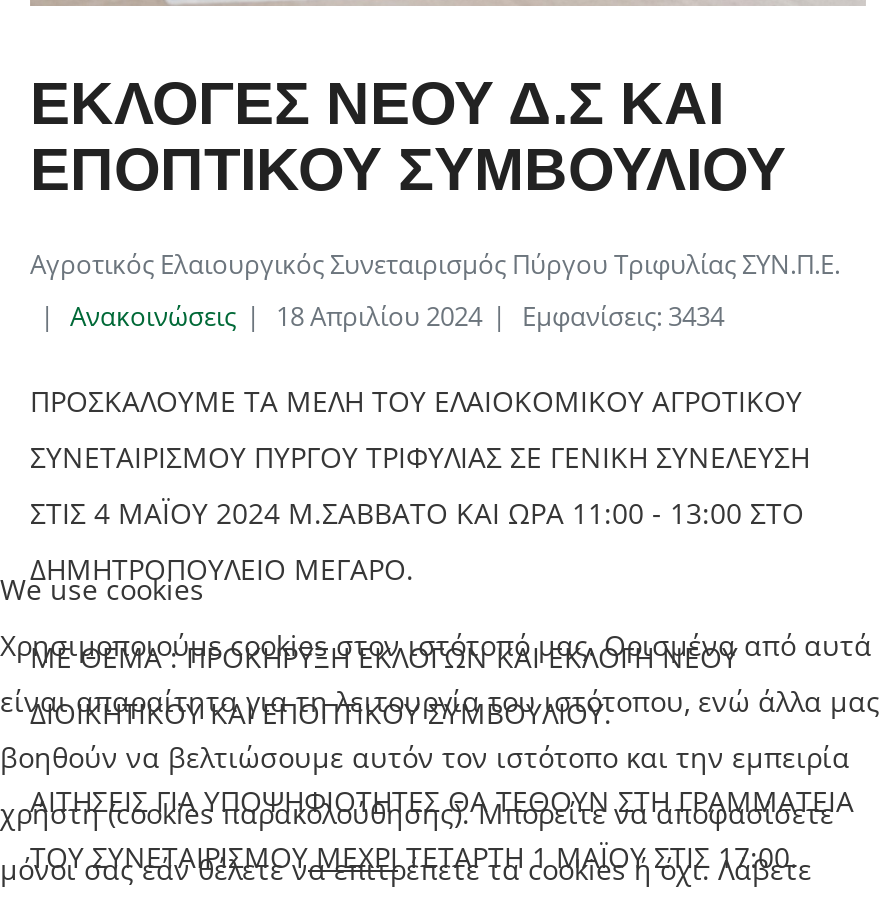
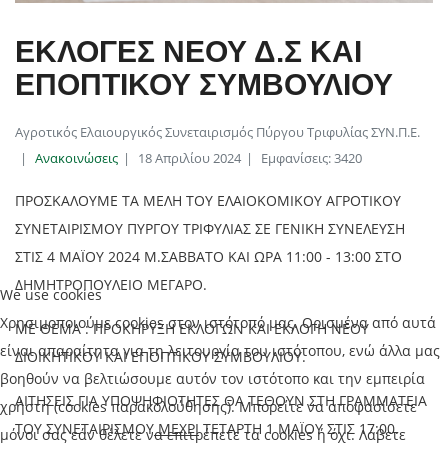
[70,297,724,333] Ανακοινώσεις 18 Απριλίου 2024 Εμφανίσεις: 3434 -> [35,149,362,167] Ανακοινώσεις 18 Απριλίου 2024 Εμφανίσεις: 3420

